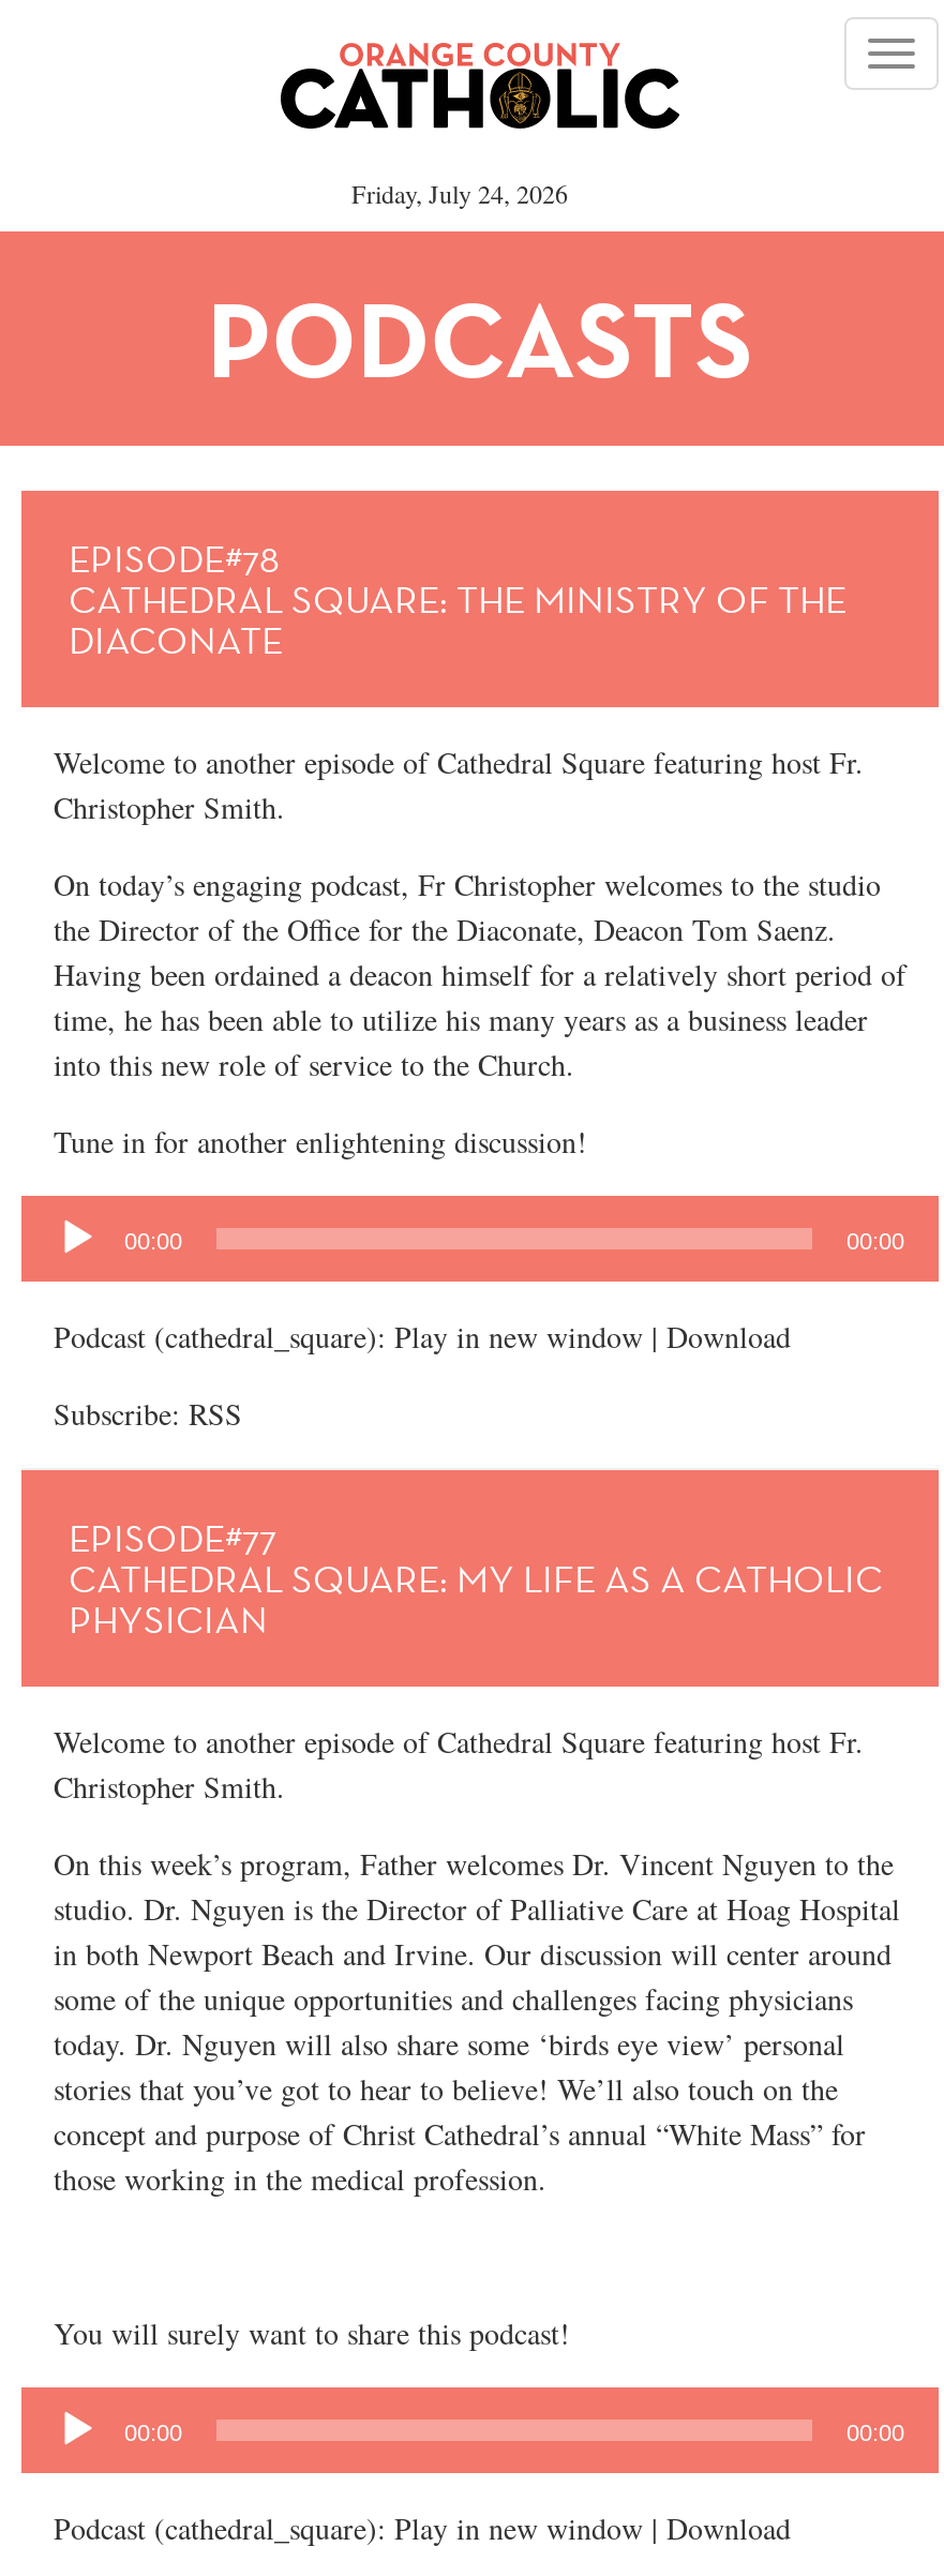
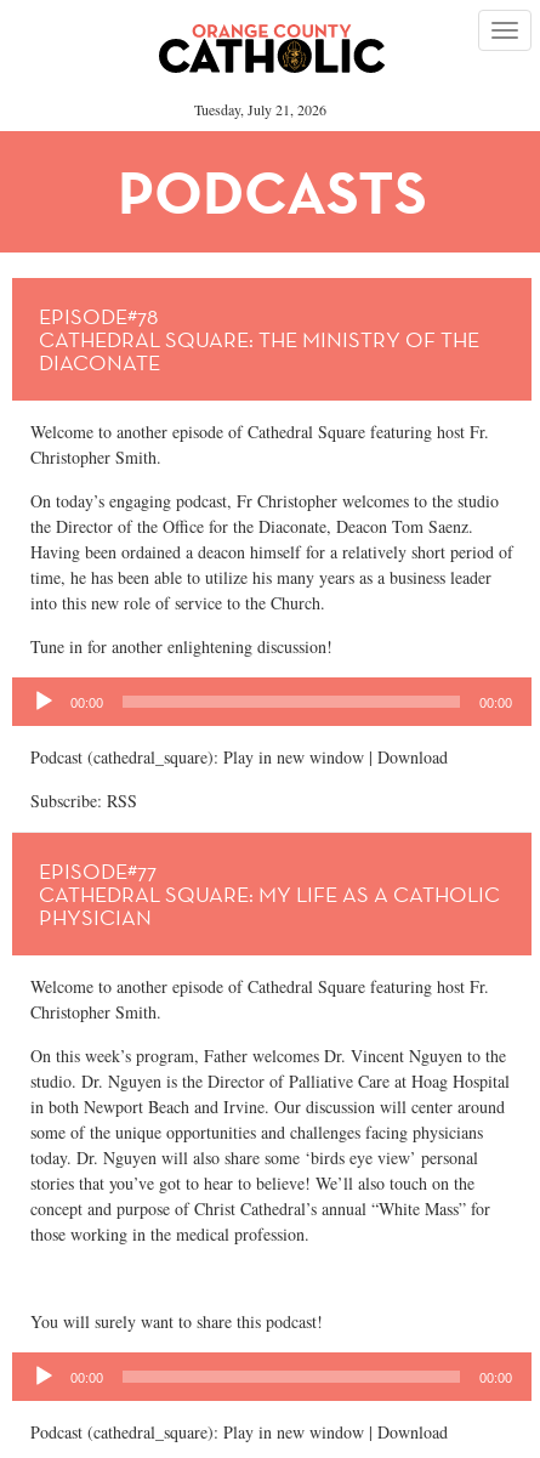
[351,176,574,210] Friday, July 24, 2026 -> [194,100,330,119] Tuesday, July 21, 2026

